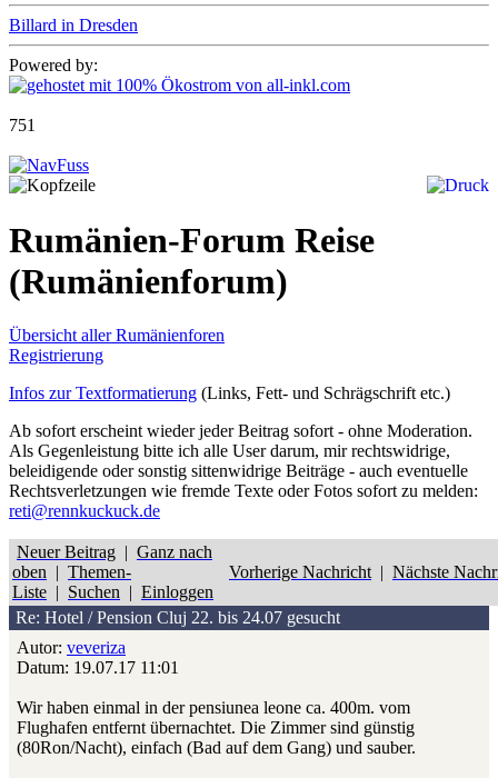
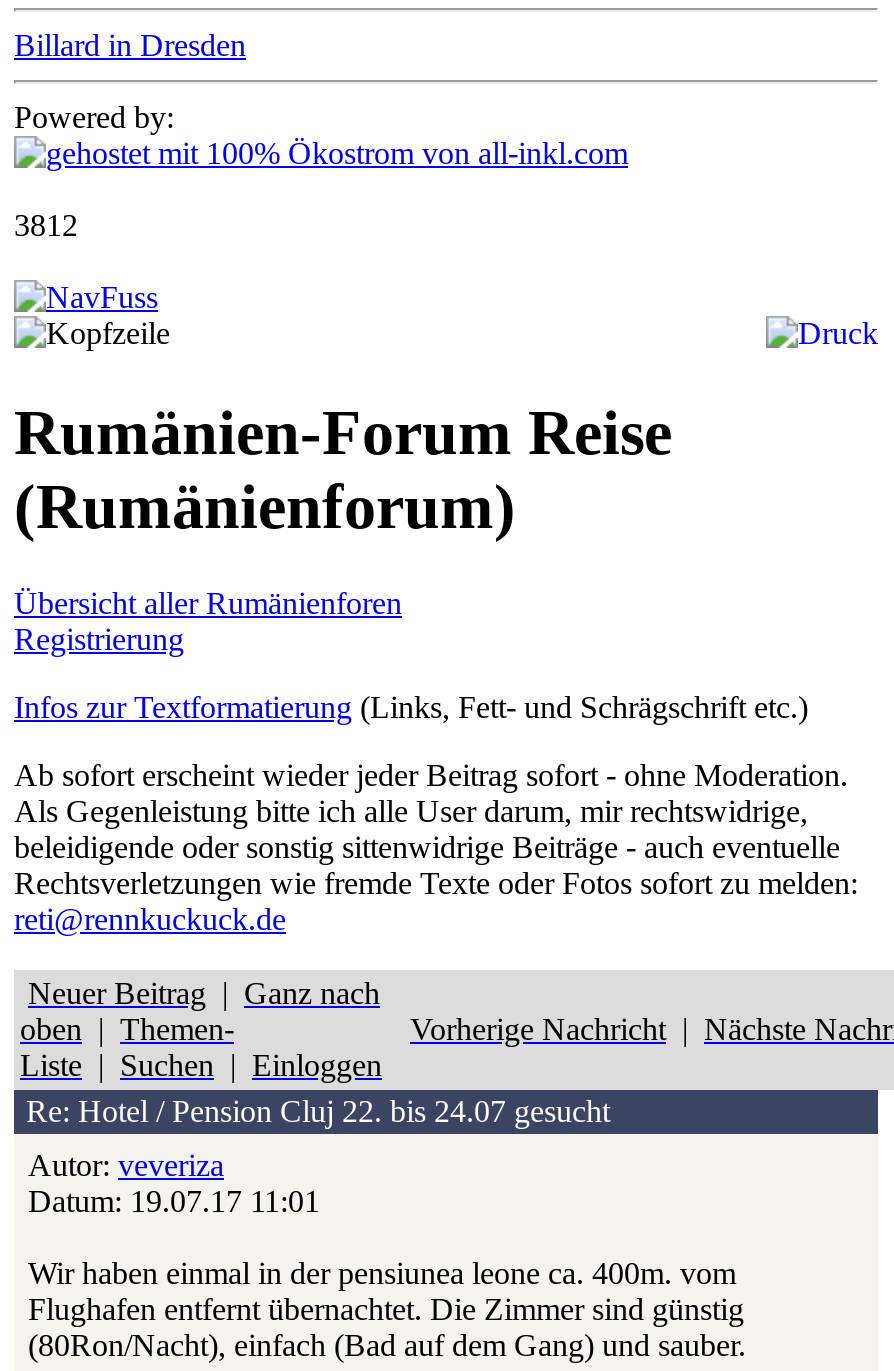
[9,116,36,135] 751 -> [14,209,78,243] 3812

